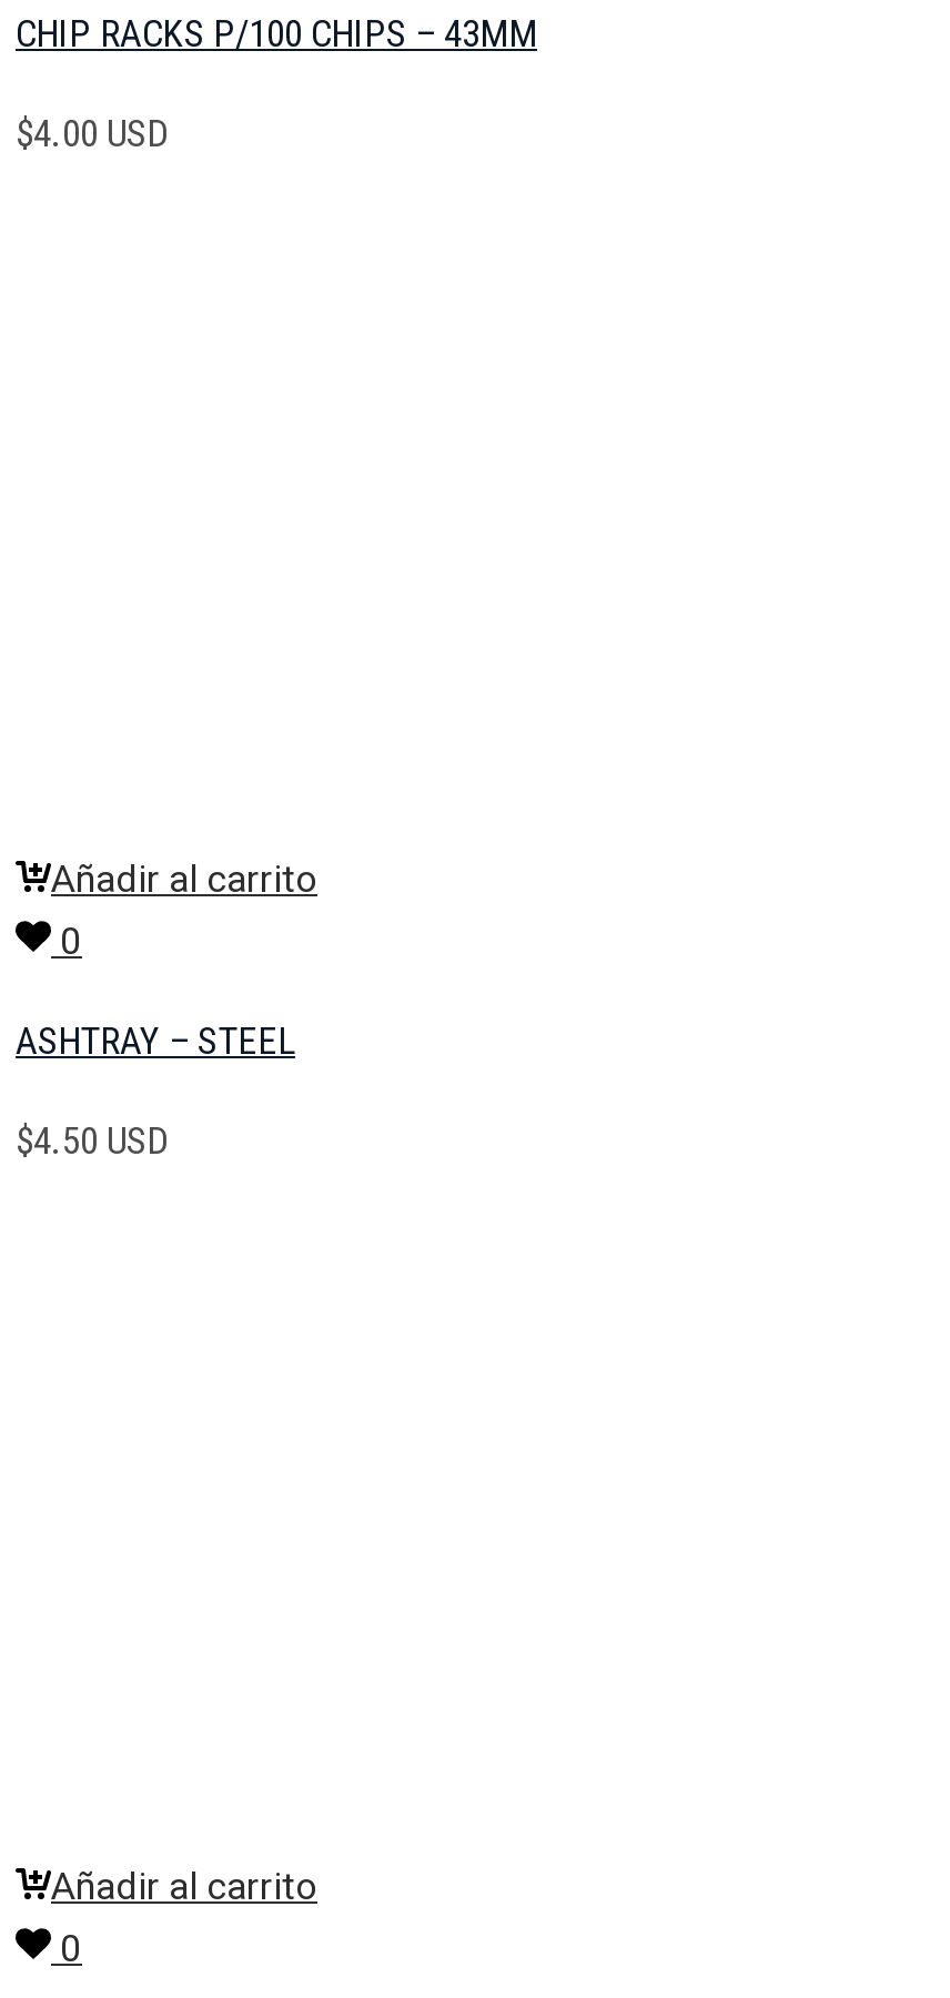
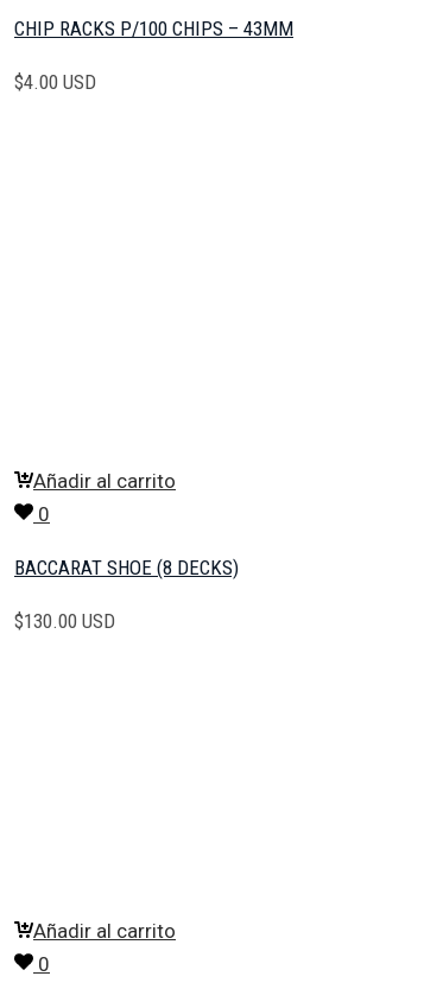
[16,1017,295,1062] ASHTRAY – STEEL -> [14,555,239,579] BACCARAT SHOE (8 DECKS)
[16,1117,169,1162] $4.50 USD -> [14,608,115,632] $130.00 USD

